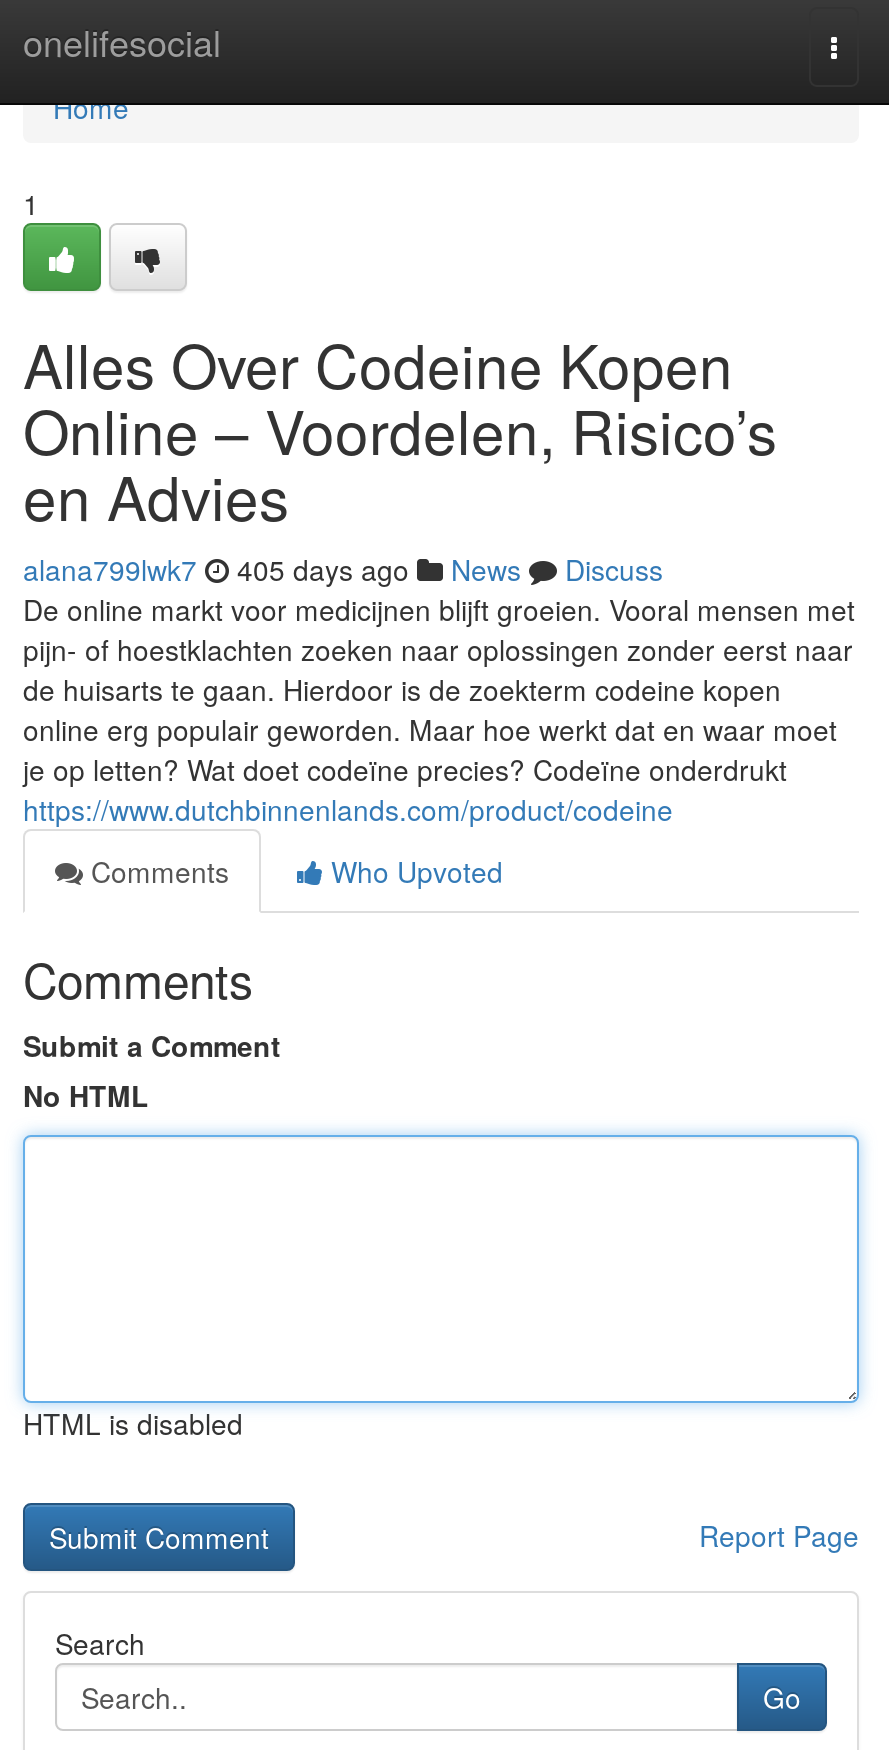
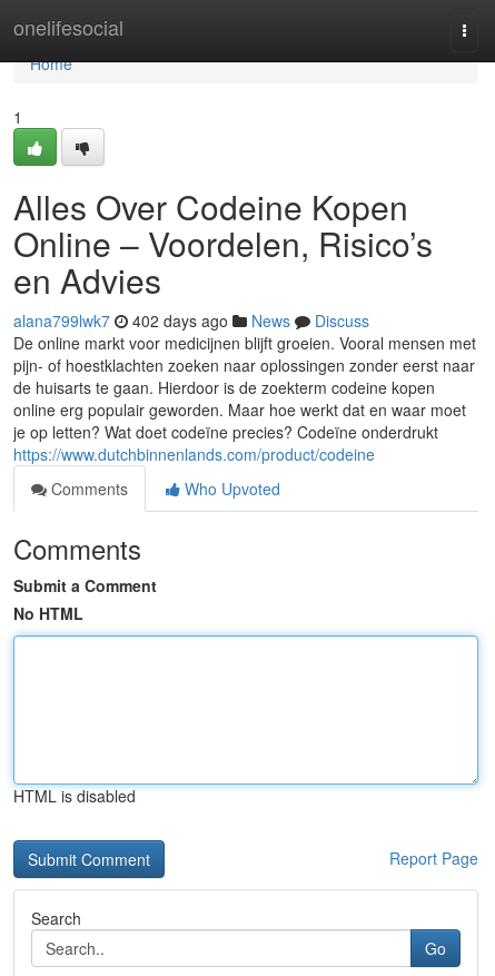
[23,549,663,589] alana799lwk7 405 days ago News Discuss -> [13,309,369,332] alana799lwk7 402 days ago News Discuss

